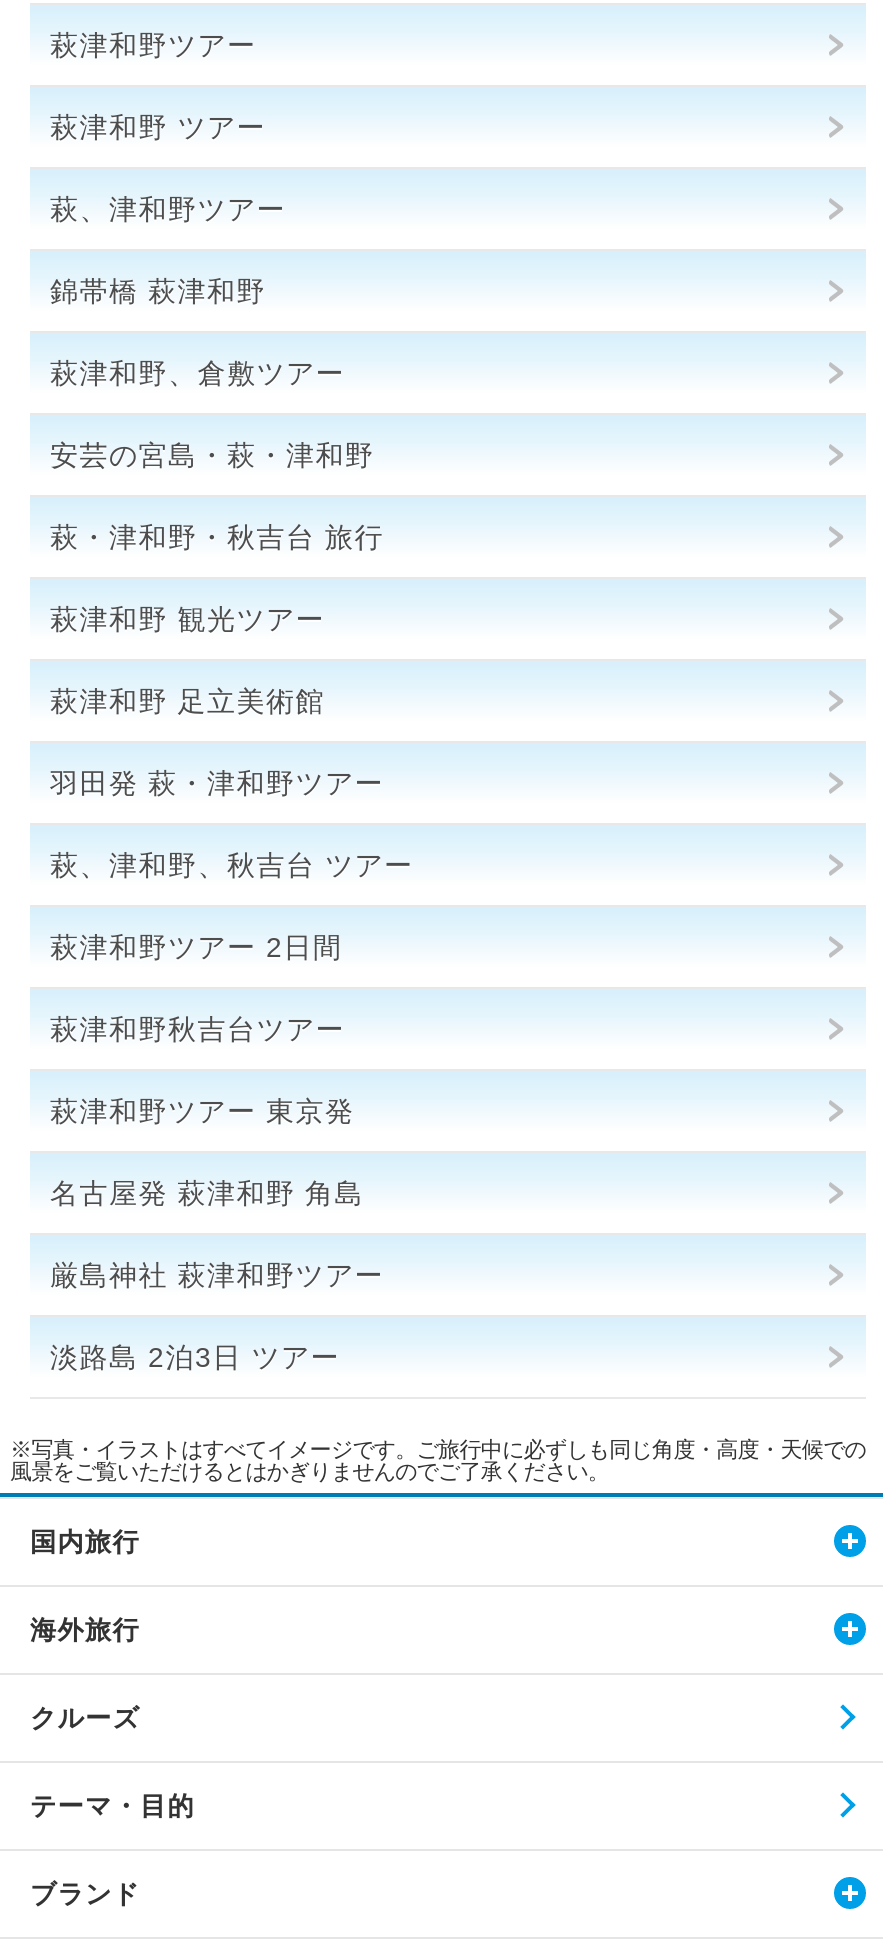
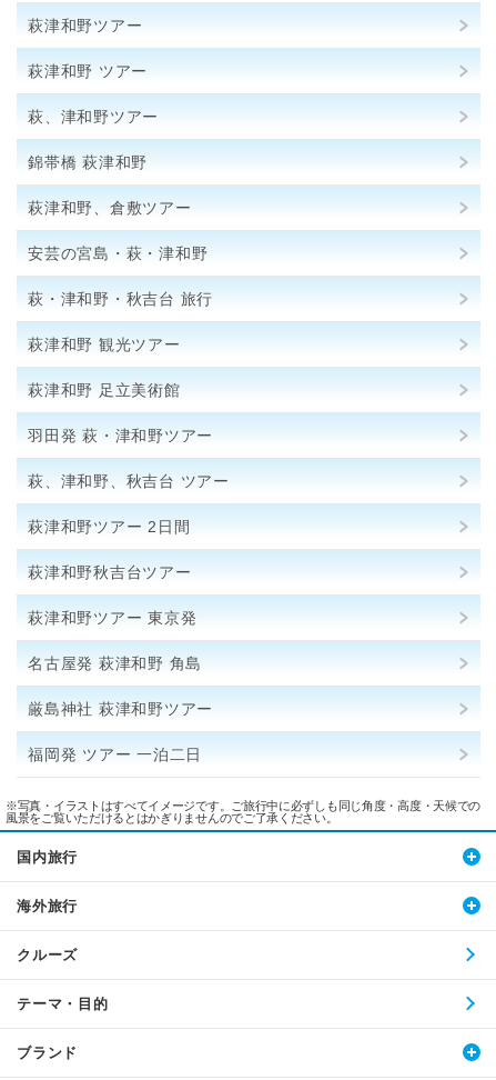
[50,1341,340,1373] 淡路島 2泊3日 ツアー -> [28,745,202,763] 福岡発 ツアー 一泊二日

